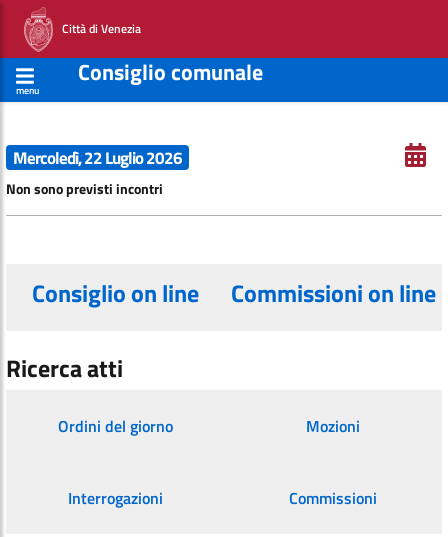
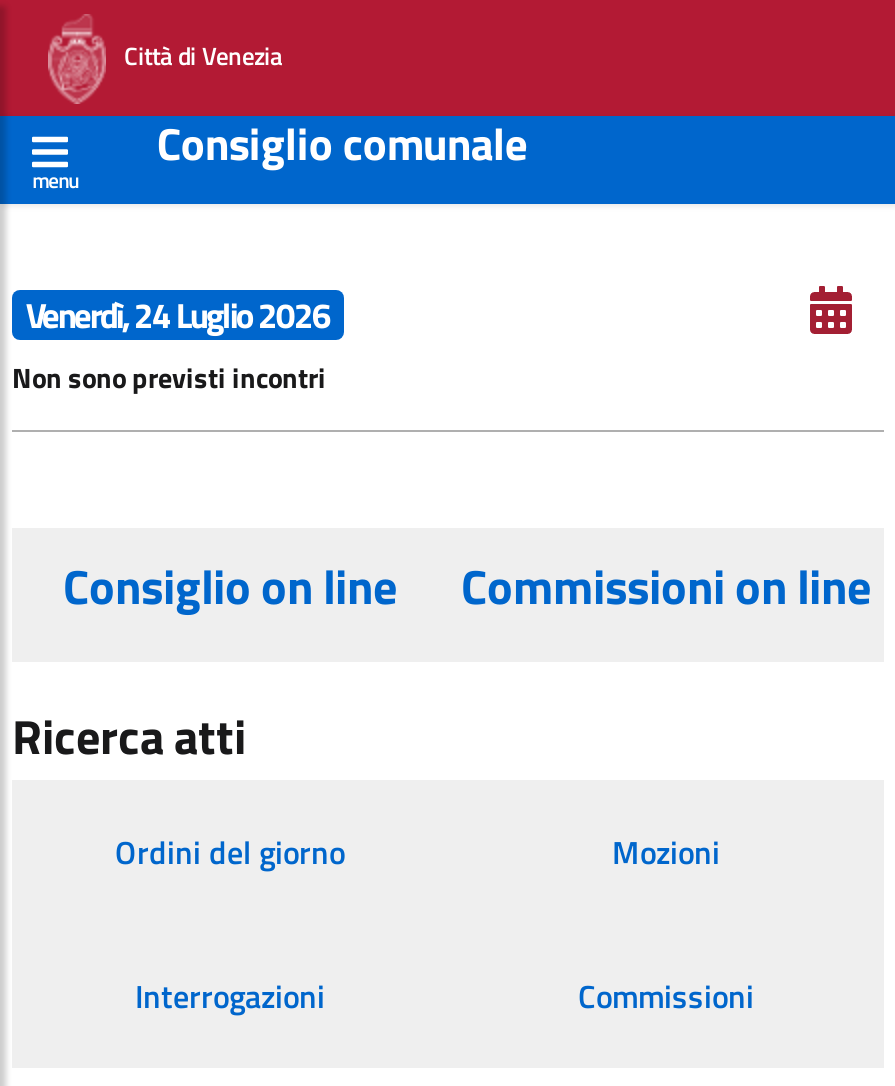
[13,144,182,171] Mercoledì, 22 Luglio 2026 -> [26,288,330,342] Venerdì, 24 Luglio 2026

